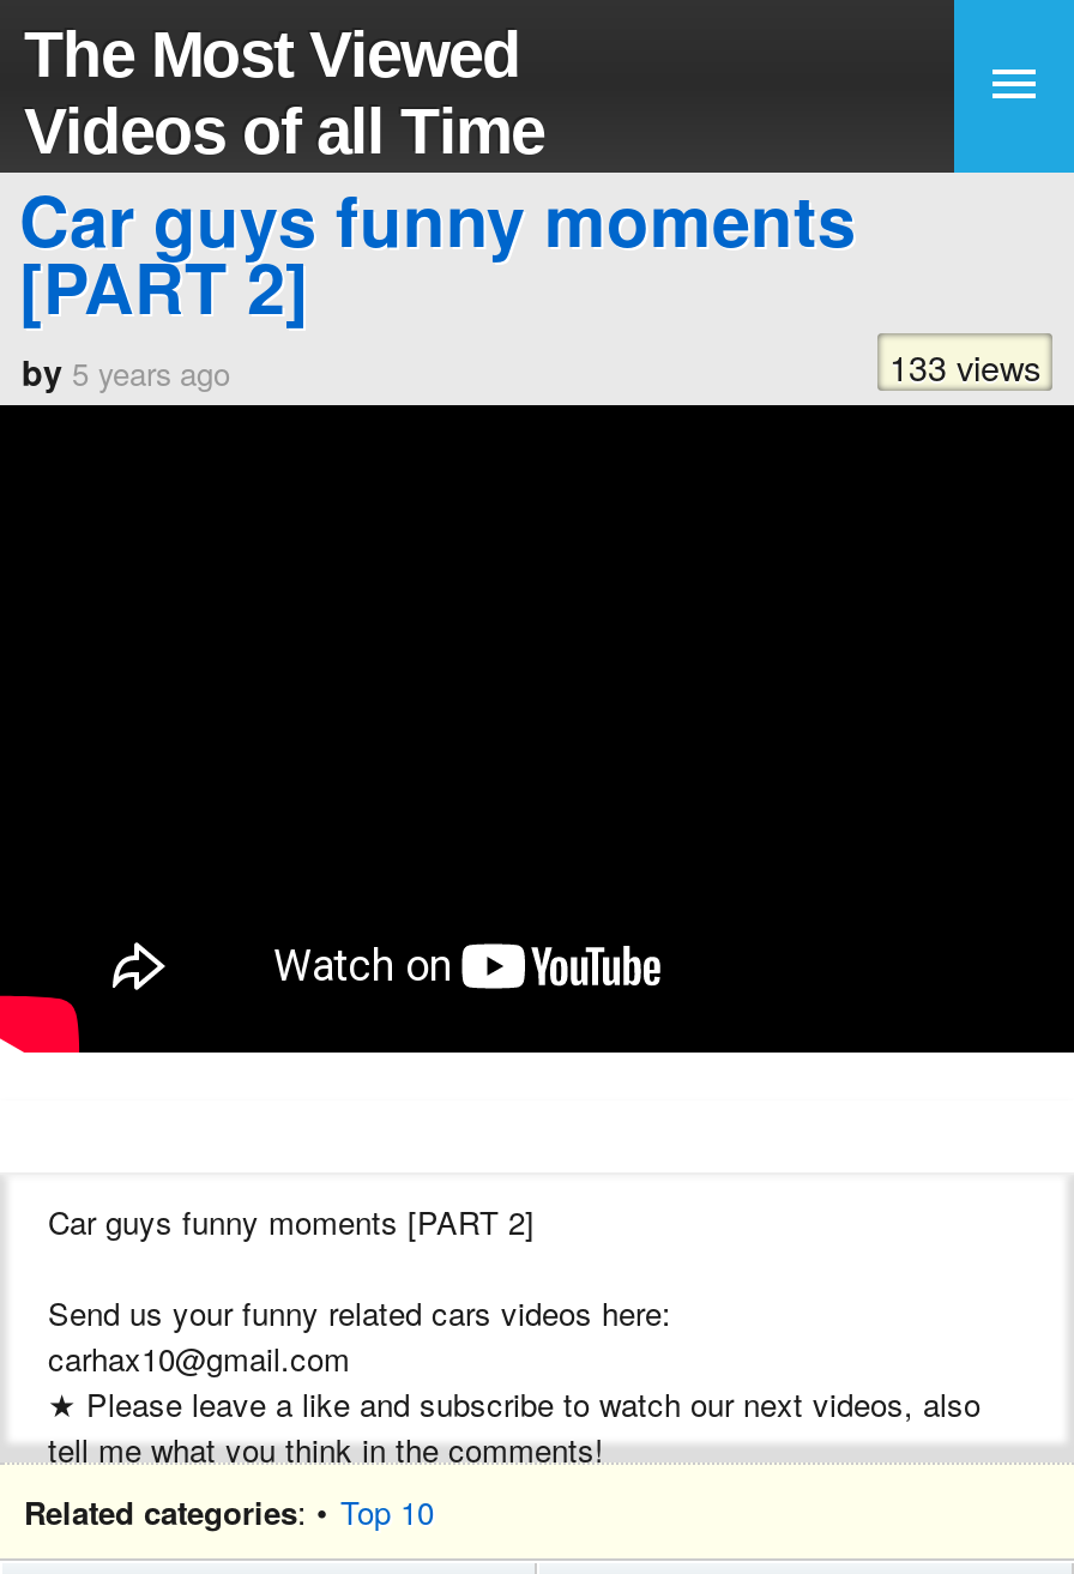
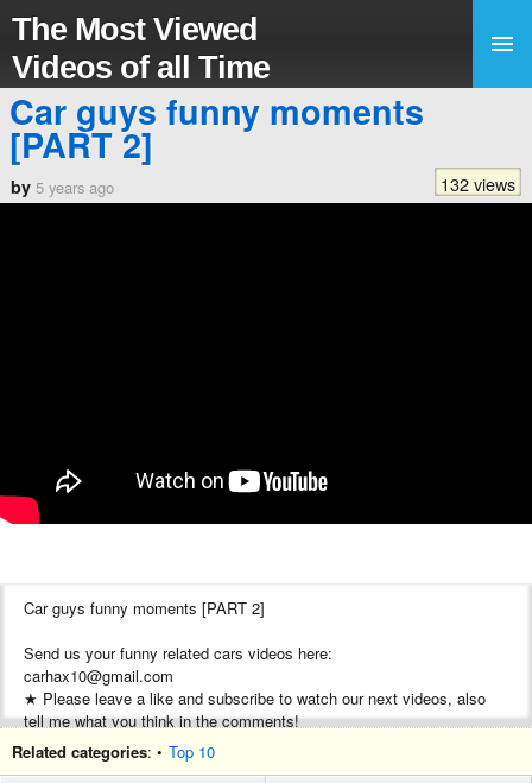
[889,340,1040,391] 133 views -> [441,171,515,196] 132 views

